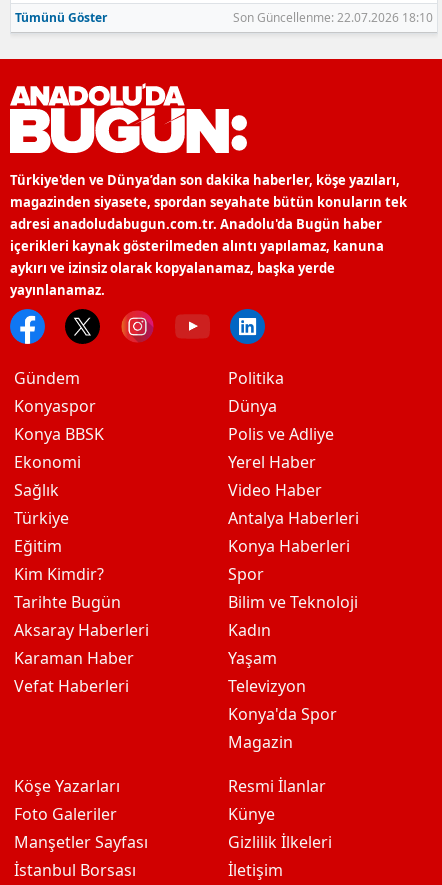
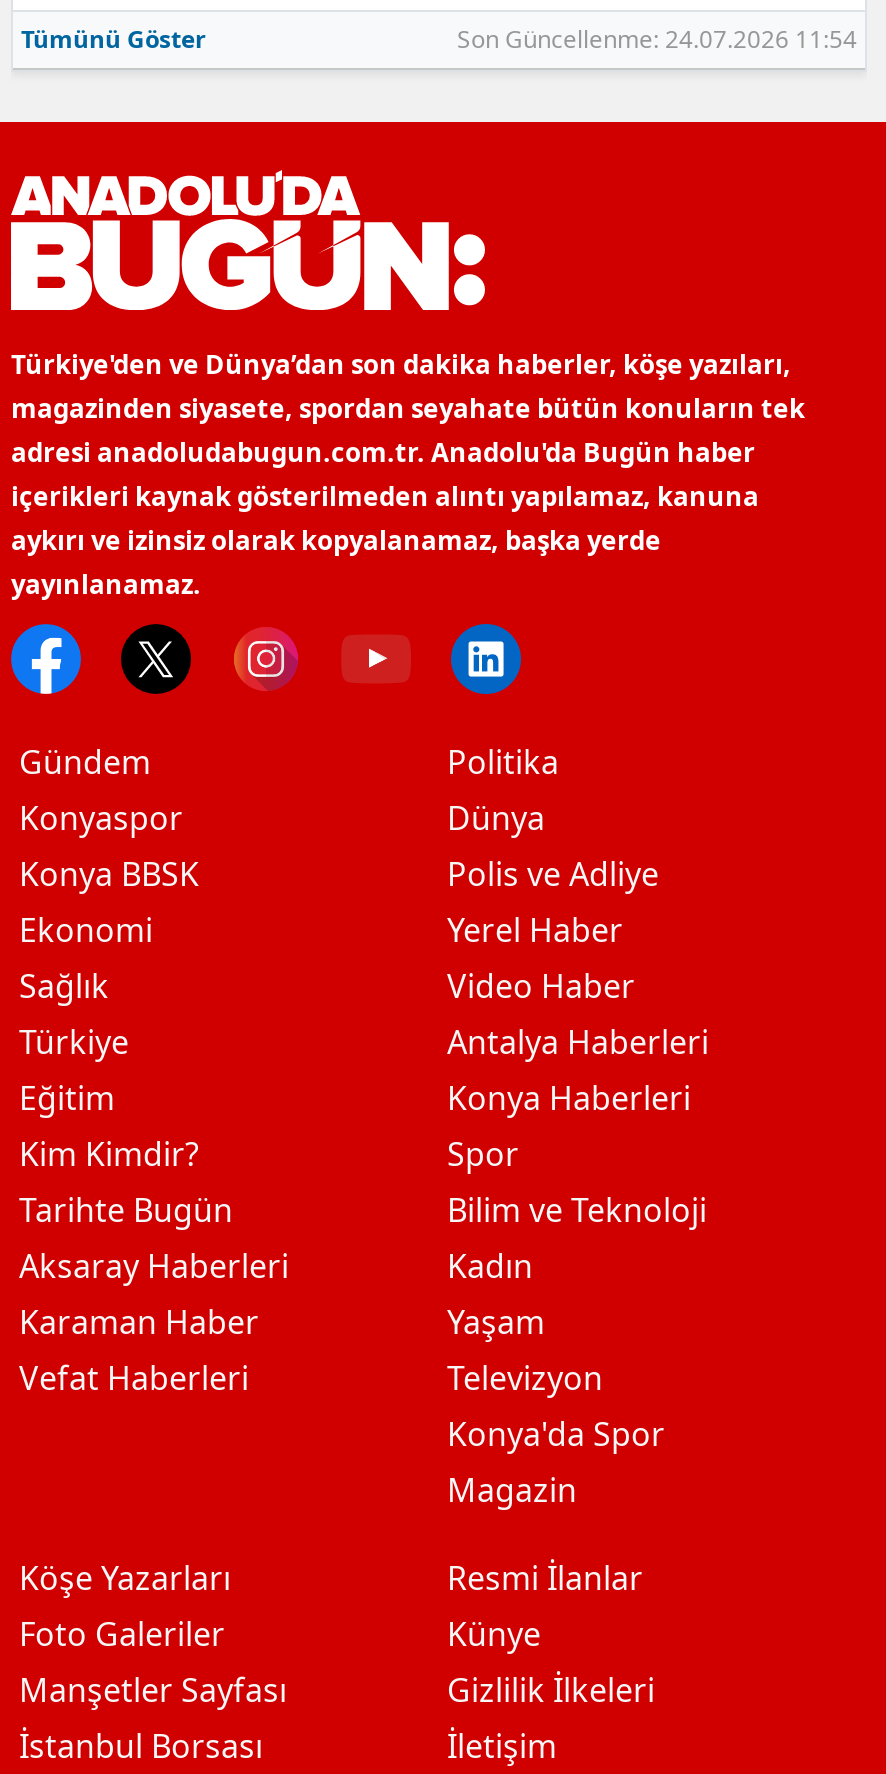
[233,9,433,26] Son Güncellenme: 22.07.2026 18:10 -> [457,22,857,56] Son Güncellenme: 24.07.2026 11:54

